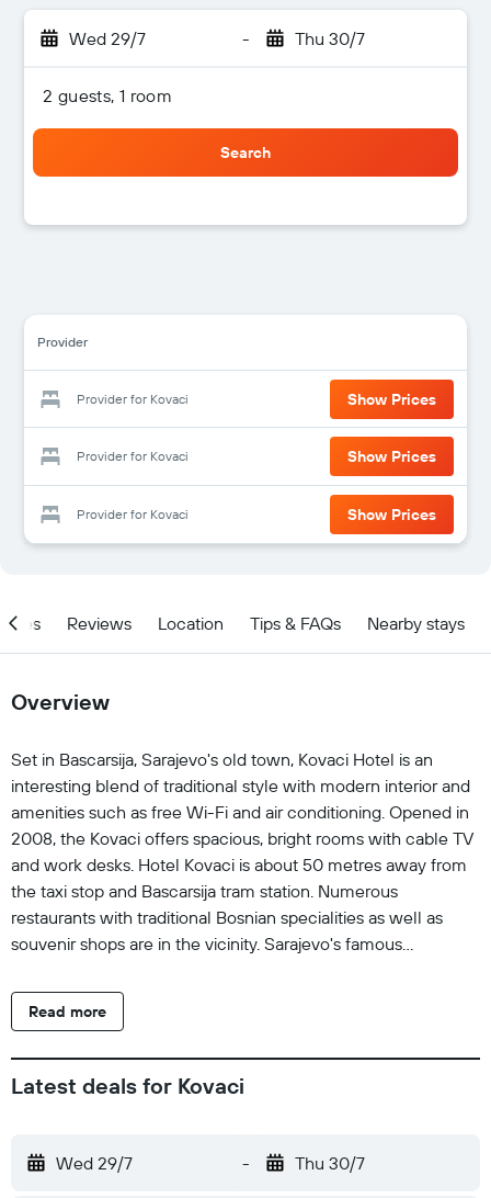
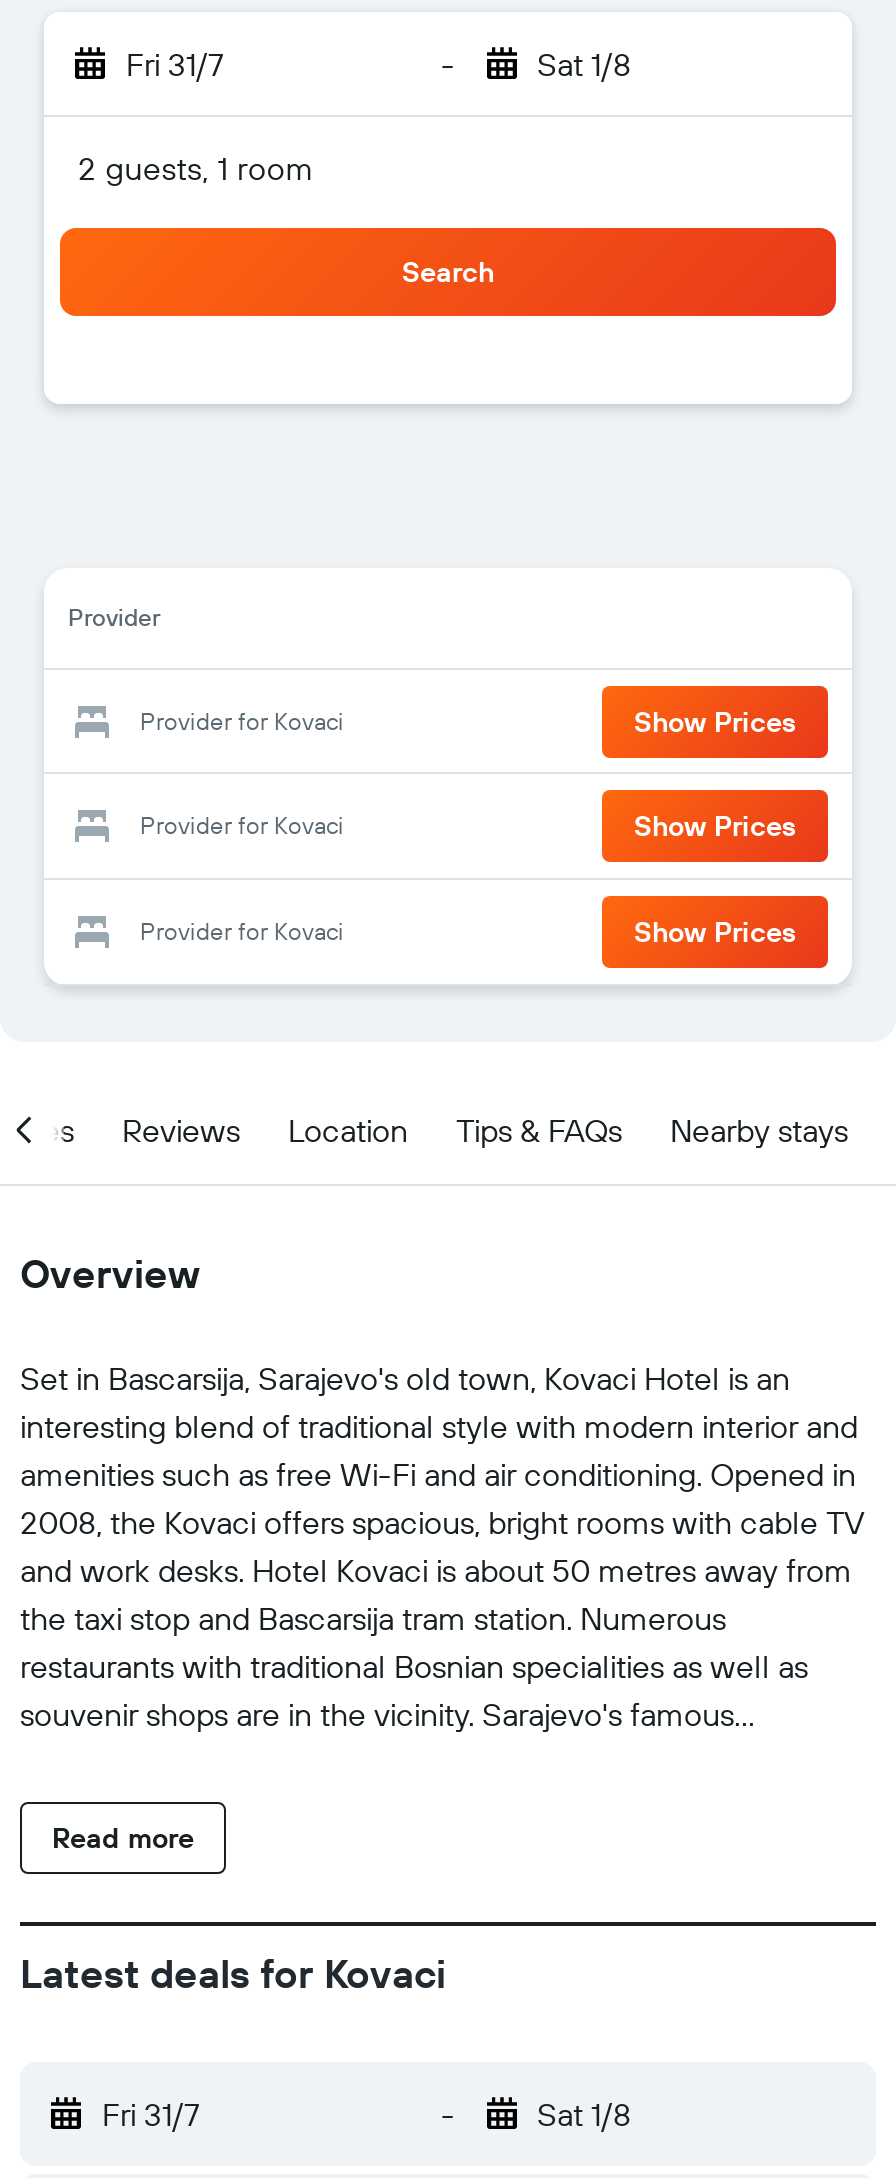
[69,27,146,49] Wed 29/7 -> [126,44,224,84] Fri 31/7
[294,27,364,49] Thu 30/7 -> [537,44,631,84] Sat 1/8
[56,1152,133,1174] Wed 29/7 -> [102,2094,200,2134] Fri 31/7
[294,1152,364,1174] Thu 30/7 -> [537,2094,631,2134] Sat 1/8

